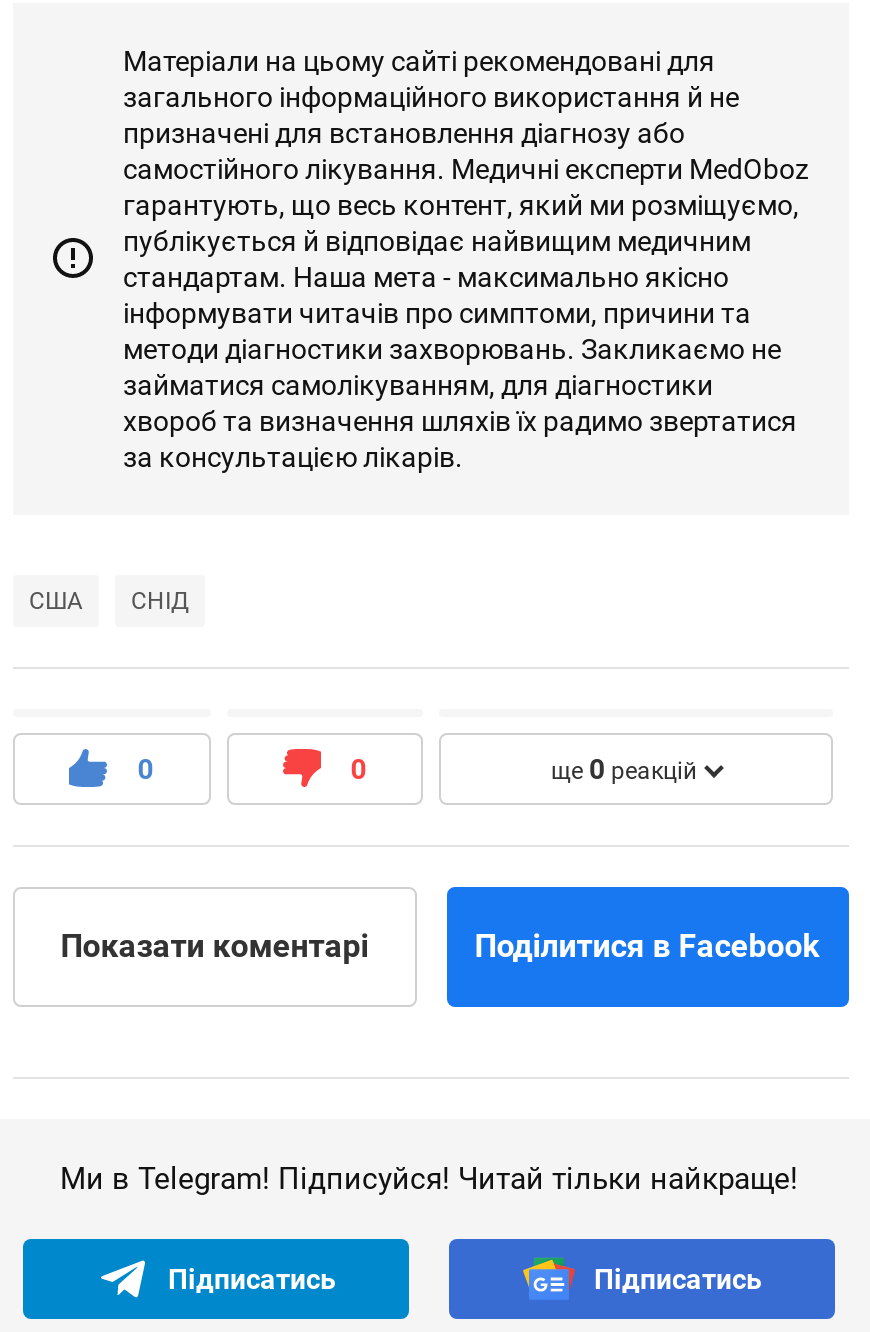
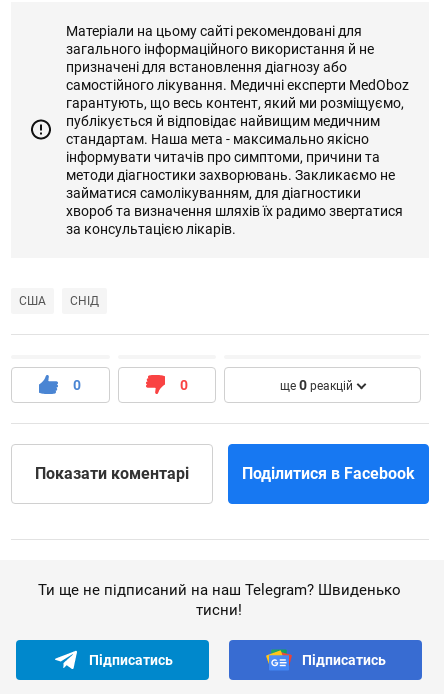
[60,1160,798,1196] Ми в Telegram! Підписуйся! Читай тільки найкраще! -> [37,581,400,619] Ти ще не підписаний на наш Telegram? Швиденько | тисни!

